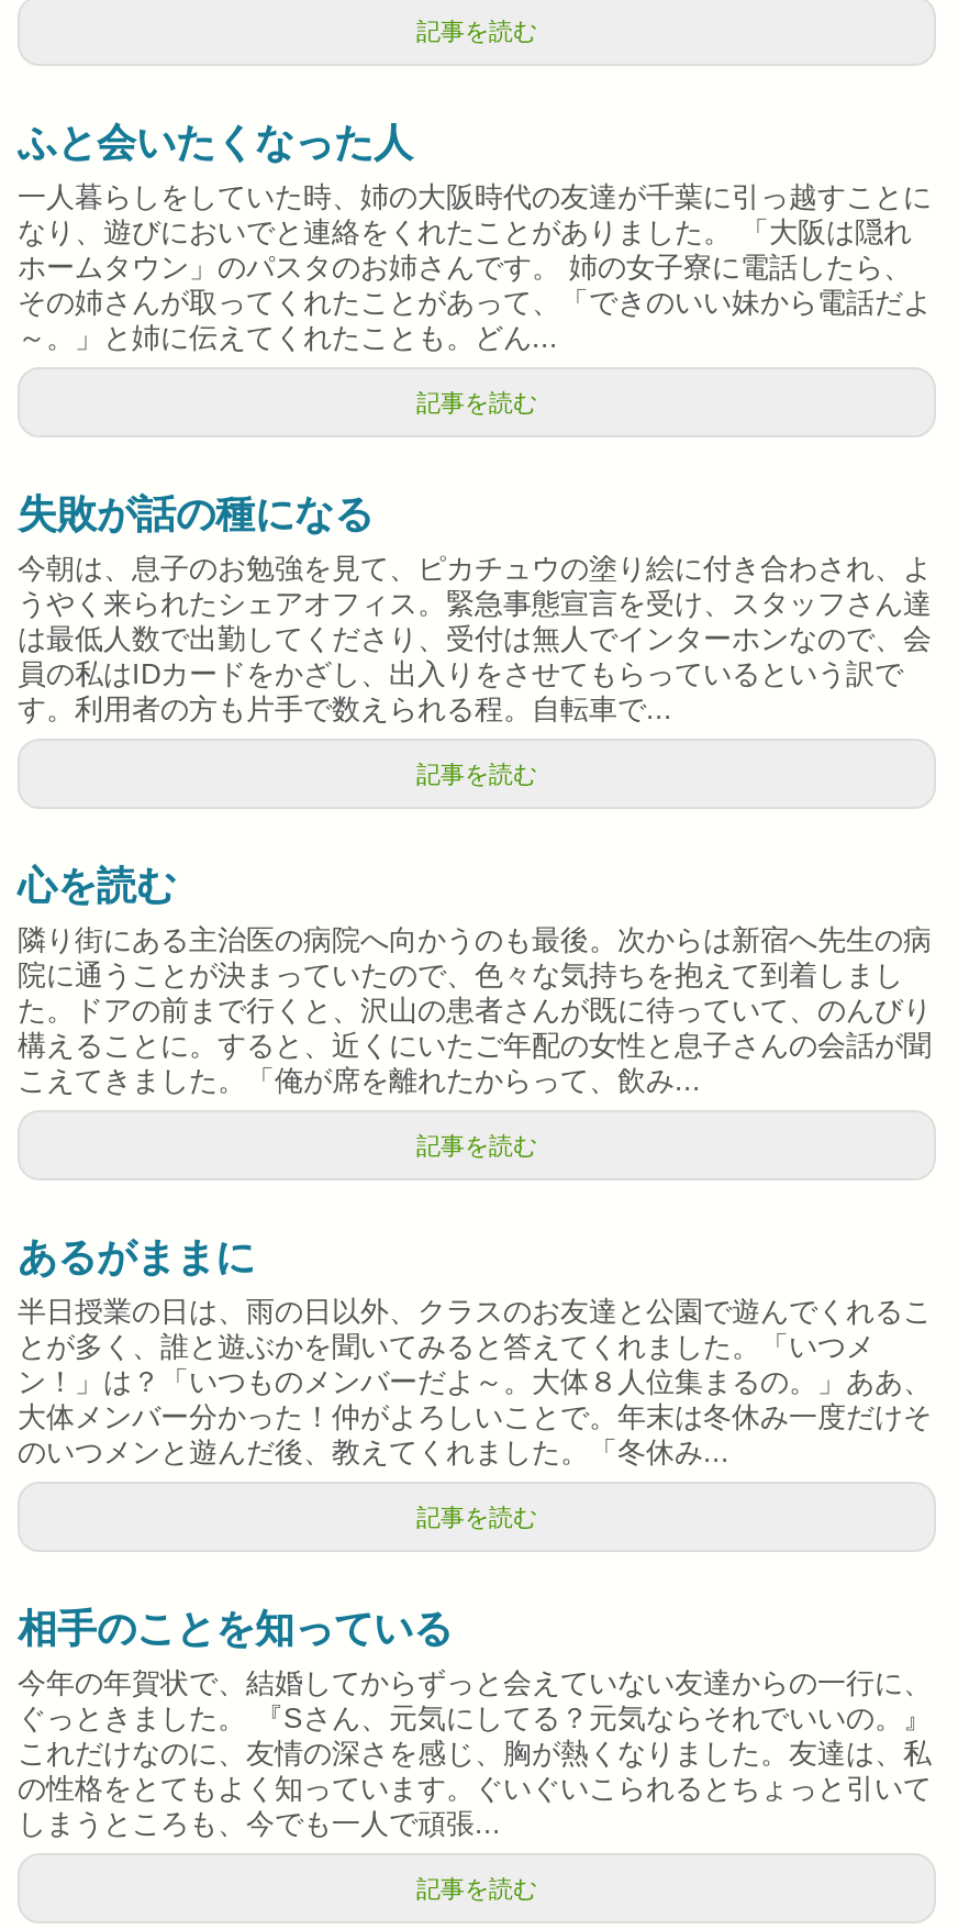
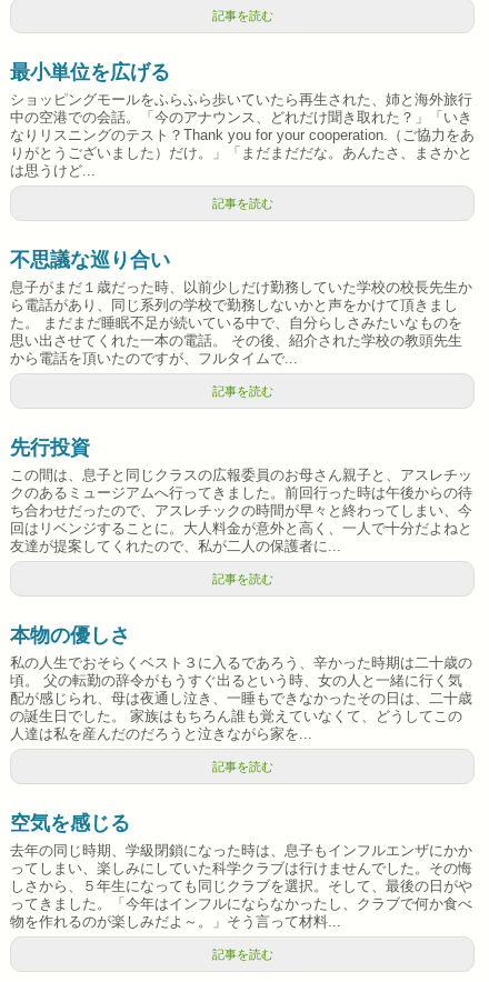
[18,121,932,354] ふと会いたくなった人 | 一人暮らしをしていた時、姉の大阪時代の友達が千葉に引っ越すことに | なり、遊びにおいでと連絡をくれたことがありました。 「大阪は隠れ | ホームタウン」のパスタのお姉さんです。 姉の女子寮に電話したら、 | その姉さんが取ってくれたことがあって、「できのいい妹から電話だよ | ～。」と姉に伝えてくれたことも。どん... -> [10,61,475,179] 最小単位を広げる | ショッピングモールをふらふら歩いていたら再生された、姉と海外旅行 | 中の空港での会話。「今のアナウンス、どれだけ聞き取れた？」「いき | なりリスニングのテスト？Thank you for your cooperation.（ご協力をあ | りがとうございました）だけ。」「まだまだだな。あんたさ、まさかと | は思うけど...
[18,492,932,725] 失敗が話の種になる | 今朝は、息子のお勉強を見て、ピカチュウの塗り絵に付き合わされ、よ | うやく来られたシェアオフィス。緊急事態宣言を受け、スタッフさん達 | は最低人数で出勤してくださり、受付は無人でインターホンなので、会 | 員の私はIDカードをかざし、出入りをさせてもらっているという訳で | す。利用者の方も片手で数えられる程。自転車で... -> [10,249,472,367] 不思議な巡り合い | 息子がまだ１歳だった時、以前少しだけ勤務していた学校の校長先生か | ら電話があり、同じ系列の学校で勤務しないかと声をかけて頂きまし | た。 まだまだ睡眠不足が続いている中で、自分らしさみたいなものを | 思い出させてくれた一本の電話。 その後、紹介された学校の教頭先生 | から電話を頂いたのですが、フルタイムで...
[18,864,932,1097] 心を読む | 隣り街にある主治医の病院へ向かうのも最後。次からは新宿へ先生の病 | 院に通うことが決まっていたので、色々な気持ちを抱えて到着しまし | た。ドアの前まで行くと、沢山の患者さんが既に待っていて、のんびり | 構えることに。すると、近くにいたご年配の女性と息子さんの会話が聞 | こえてきました。「俺が席を離れたからって、飲み... -> [10,437,472,554] 先行投資 | この間は、息子と同じクラスの広報委員のお母さん親子と、アスレチッ | クのあるミュージアムへ行ってきました。前回行った時は午後からの待 | ち合わせだったので、アスレチックの時間が早々と終わってしまい、今 | 回はリベンジすることに。大人料金が意外と高く、一人で十分だよねと | 友達が提案してくれたので、私が二人の保護者に...
[18,1235,932,1468] あるがままに | 半日授業の日は、雨の日以外、クラスのお友達と公園で遊んでくれるこ | とが多く、誰と遊ぶかを聞いてみると答えてくれました。「いつメ | ン！」は？「いつものメンバーだよ～。大体８人位集まるの。」ああ、 | 大体メンバー分かった！仲がよろしいことで。年末は冬休み一度だけそ | のいつメンと遊んだ後、教えてくれました。「冬休み... -> [10,624,472,742] 本物の優しさ | 私の人生でおそらくベスト３に入るであろう、辛かった時期は二十歳の | 頃。 父の転勤の辞令がもうすぐ出るという時、女の人と一緒に行く気 | 配が感じられ、母は夜通し泣き、一睡もできなかったその日は、二十歳 | の誕生日でした。 家族はもちろん誰も覚えていなくて、どうしてこの | 人達は私を産んだのだろうと泣きながら家を...
[18,1607,932,1840] 相手のことを知っている | 今年の年賀状で、結婚してからずっと会えていない友達からの一行に、 | ぐっときました。 『Sさん、元気にしてる？元気ならそれでいいの。』 | これだけなのに、友情の深さを感じ、胸が熱くなりました。友達は、私 | の性格をとてもよく知っています。ぐいぐいこられるとちょっと引いて | しまうところも、今でも一人で頑張... -> [10,812,472,930] 空気を感じる | 去年の同じ時期、学級閉鎖になった時は、息子もインフルエンザにかか | ってしまい、楽しみにしていた科学クラブは行けませんでした。その悔 | しさから、５年生になっても同じクラブを選択。そして、最後の日がや | ってきました。「今年はインフルにならなかったし、クラブで何か食べ | 物を作れるのが楽しみだよ～。」そう言って材料...

